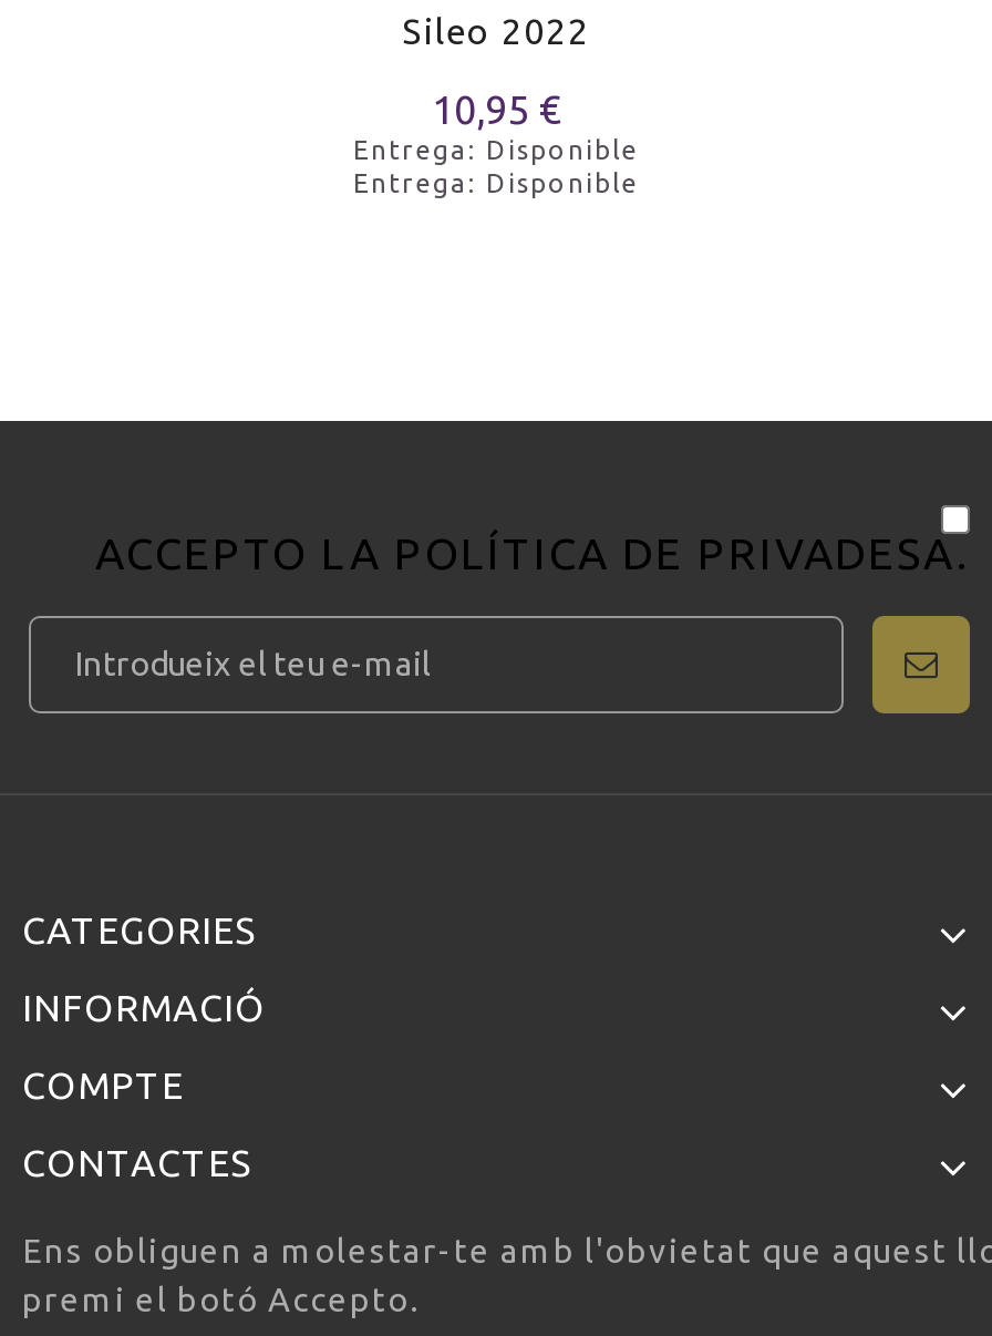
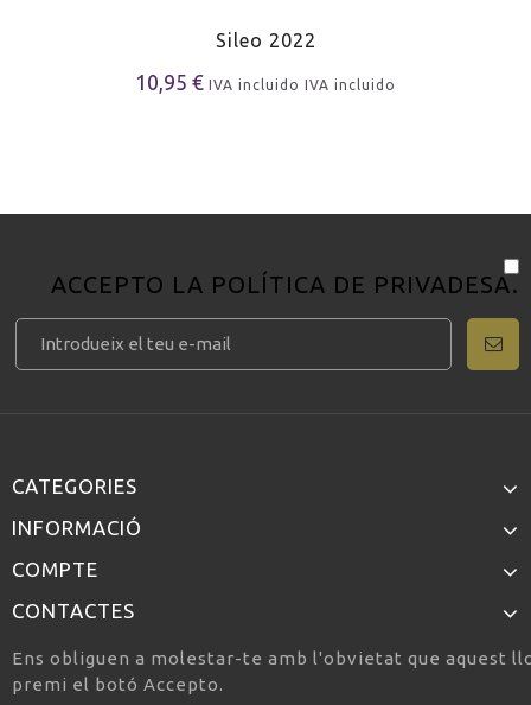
[353,86,639,197] 10,95 € | Entrega: Disponible | Entrega: Disponible -> [135,70,396,94] 10,95 € IVA incluido IVA incluido

